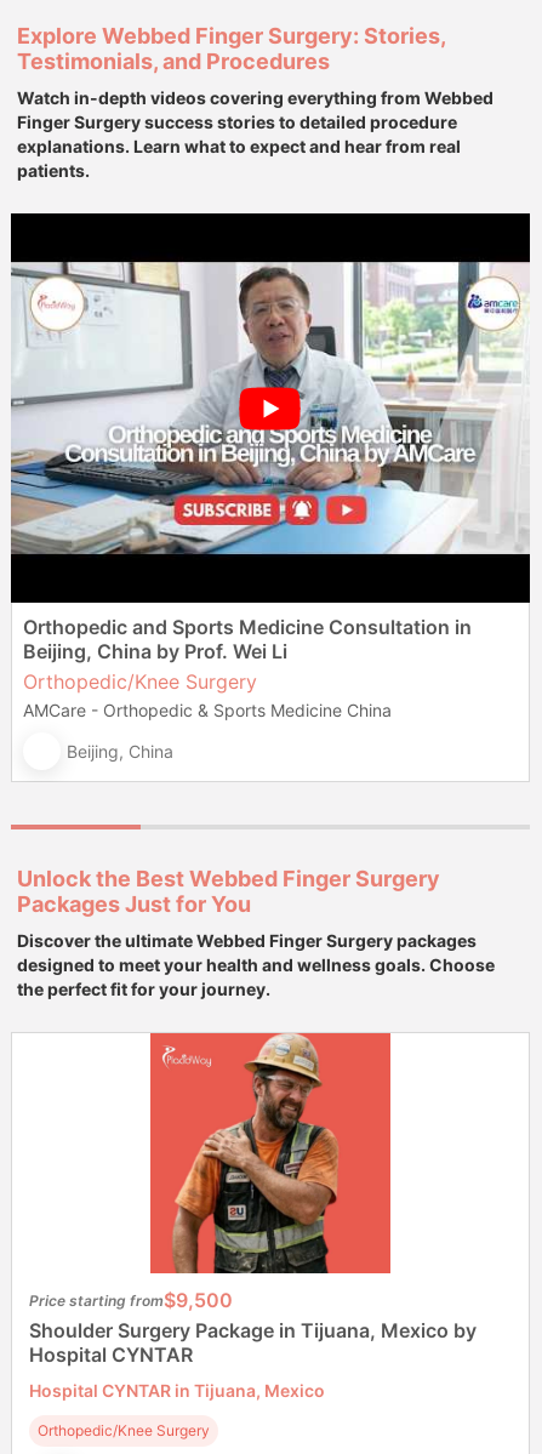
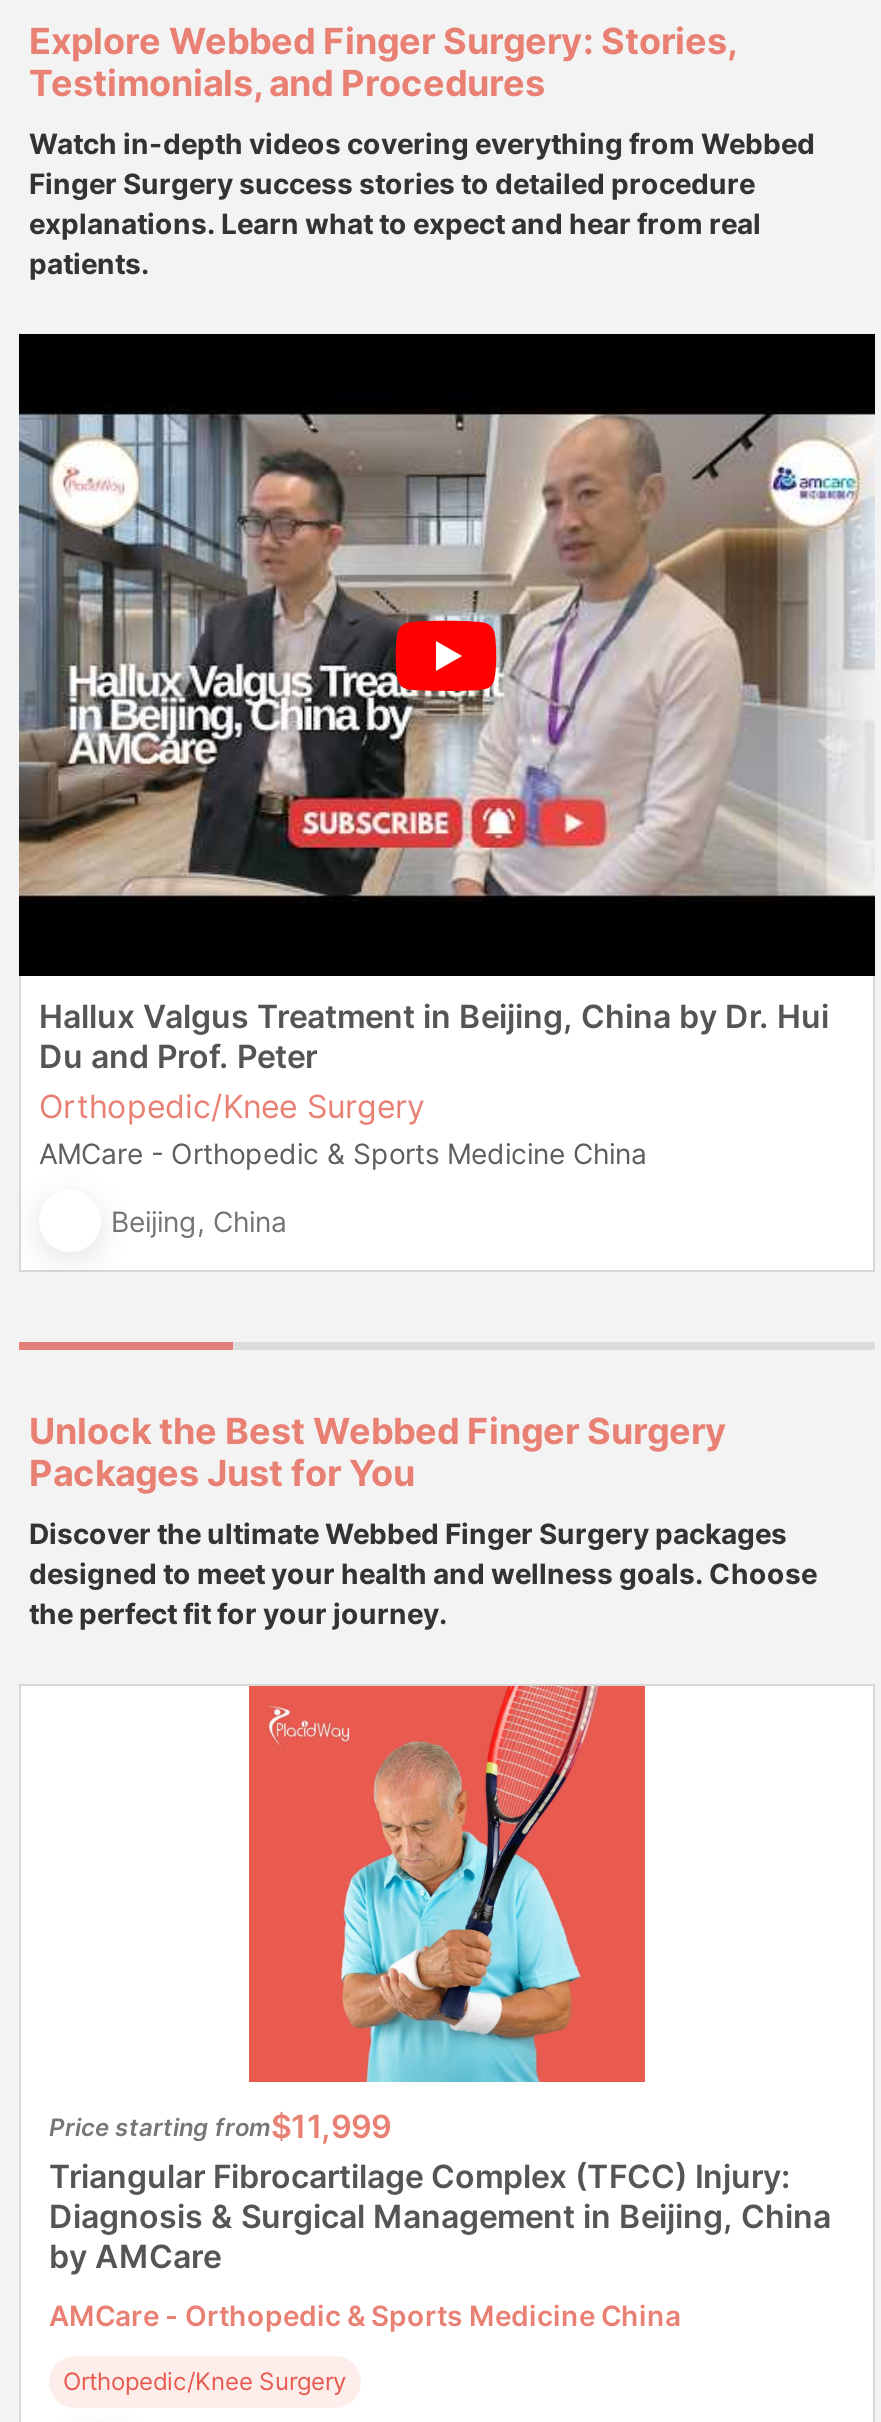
[11,261,529,555] [image] -> [17,414,871,898] [image]
[23,615,472,663] Orthopedic and Sports Medicine Consultation in | Beijing, China by Prof. Wei Li -> [39,996,829,1076] Hallux Valgus Treatment in Beijing, China by Dr. Hui | Du and Prof. Peter
[29,1034,477,1367] [image] | Price starting from$9,500 | Shoulder Surgery Package in Tijuana, Mexico by | Hospital CYNTAR -> [49,1686,831,2276] [image] | Price starting from$11,999 | Triangular Fibrocartilage Complex (TFCC) Injury: | Diagnosis & Surgical Management in Beijing, China | by AMCare
[29,1380,325,1401] Hospital CYNTAR in Tijuana, Mexico -> [49,2298,681,2332] AMCare - Orthopedic & Sports Medicine China

